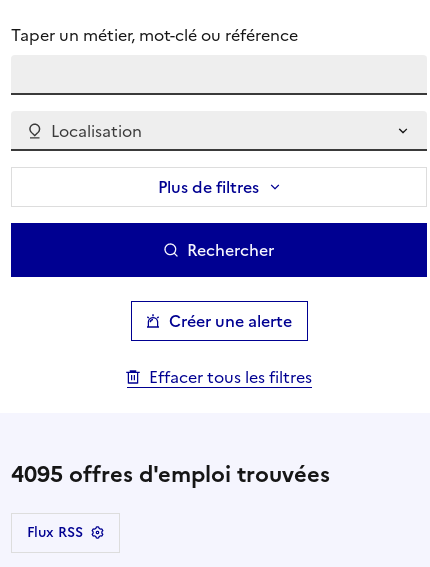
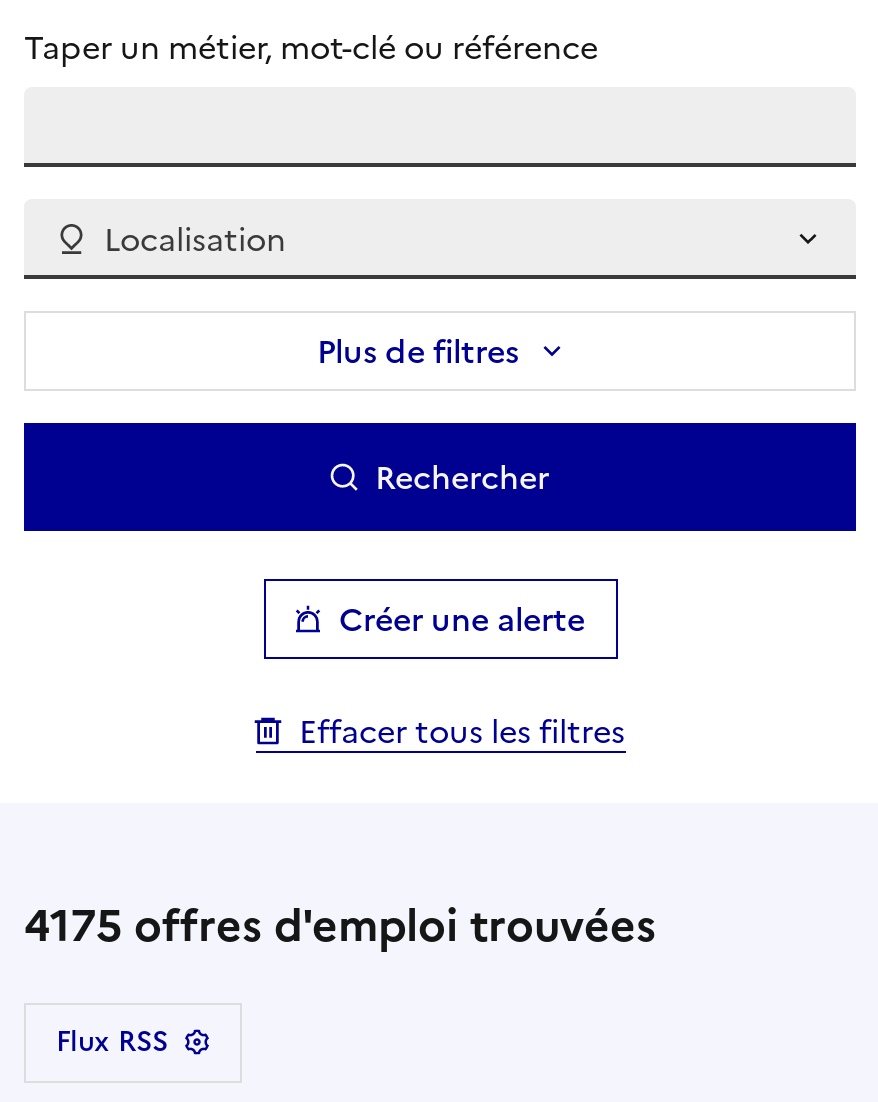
[11,457,330,490] 4095 offres d'emploi trouvées -> [24,892,656,958] 4175 offres d'emploi trouvées

